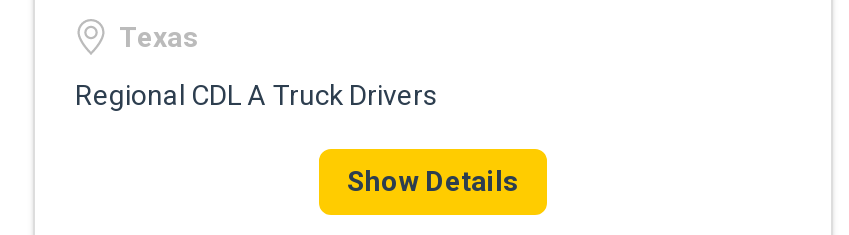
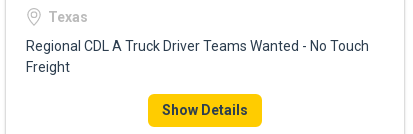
[75,79,437,111] Regional CDL A Truck Drivers -> [26,38,369,75] Regional CDL A Truck Driver Teams Wanted - No Touch | Freight

